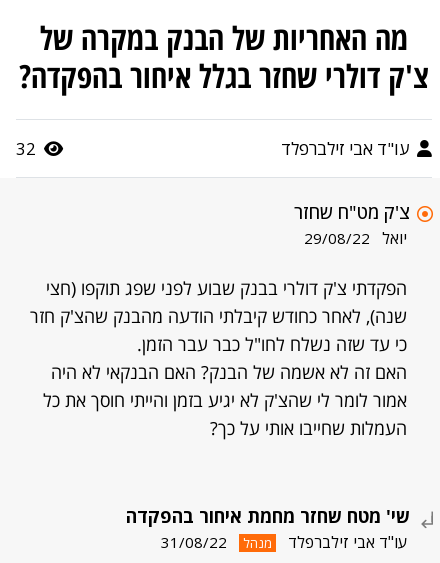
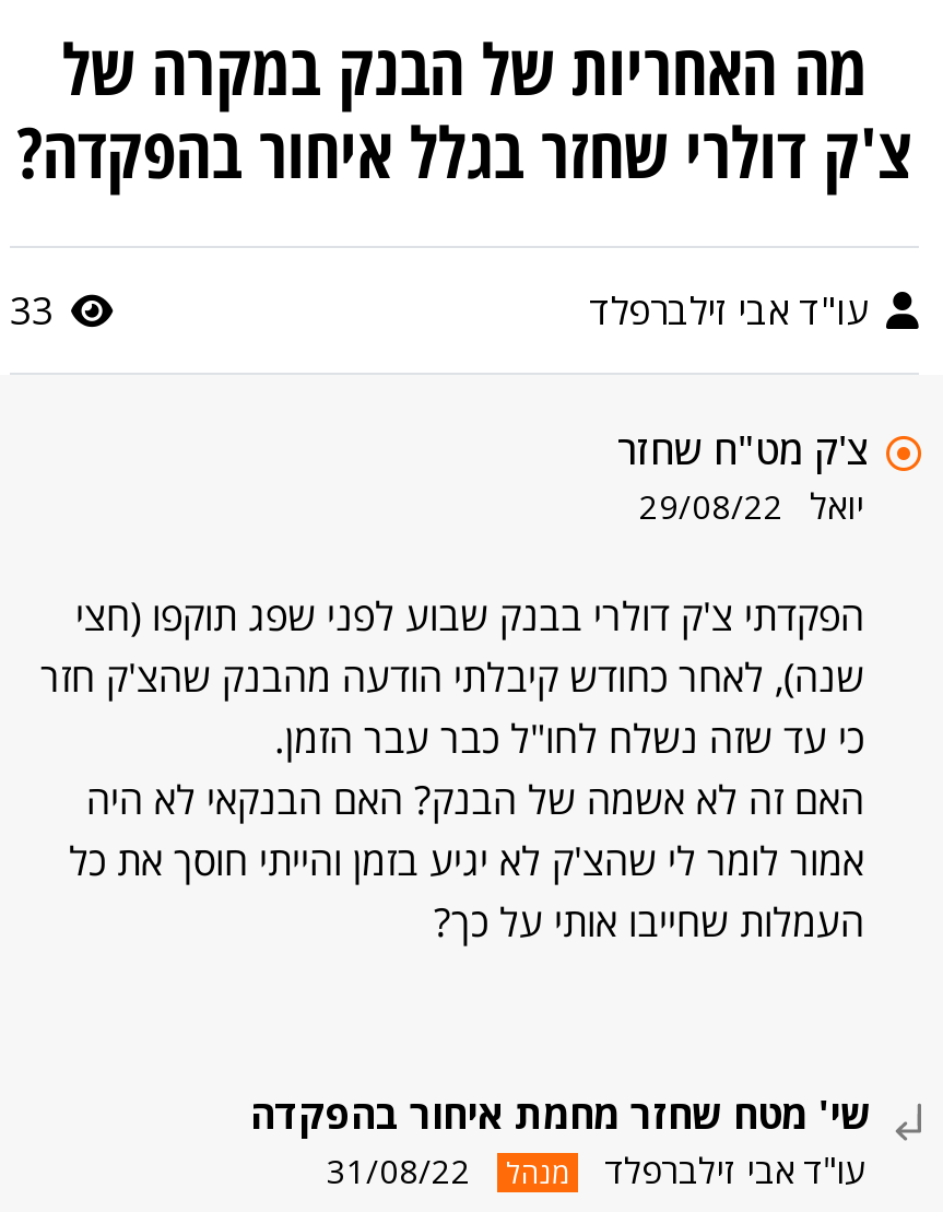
[16,137,36,160] 32 -> [10,285,54,336] 33

